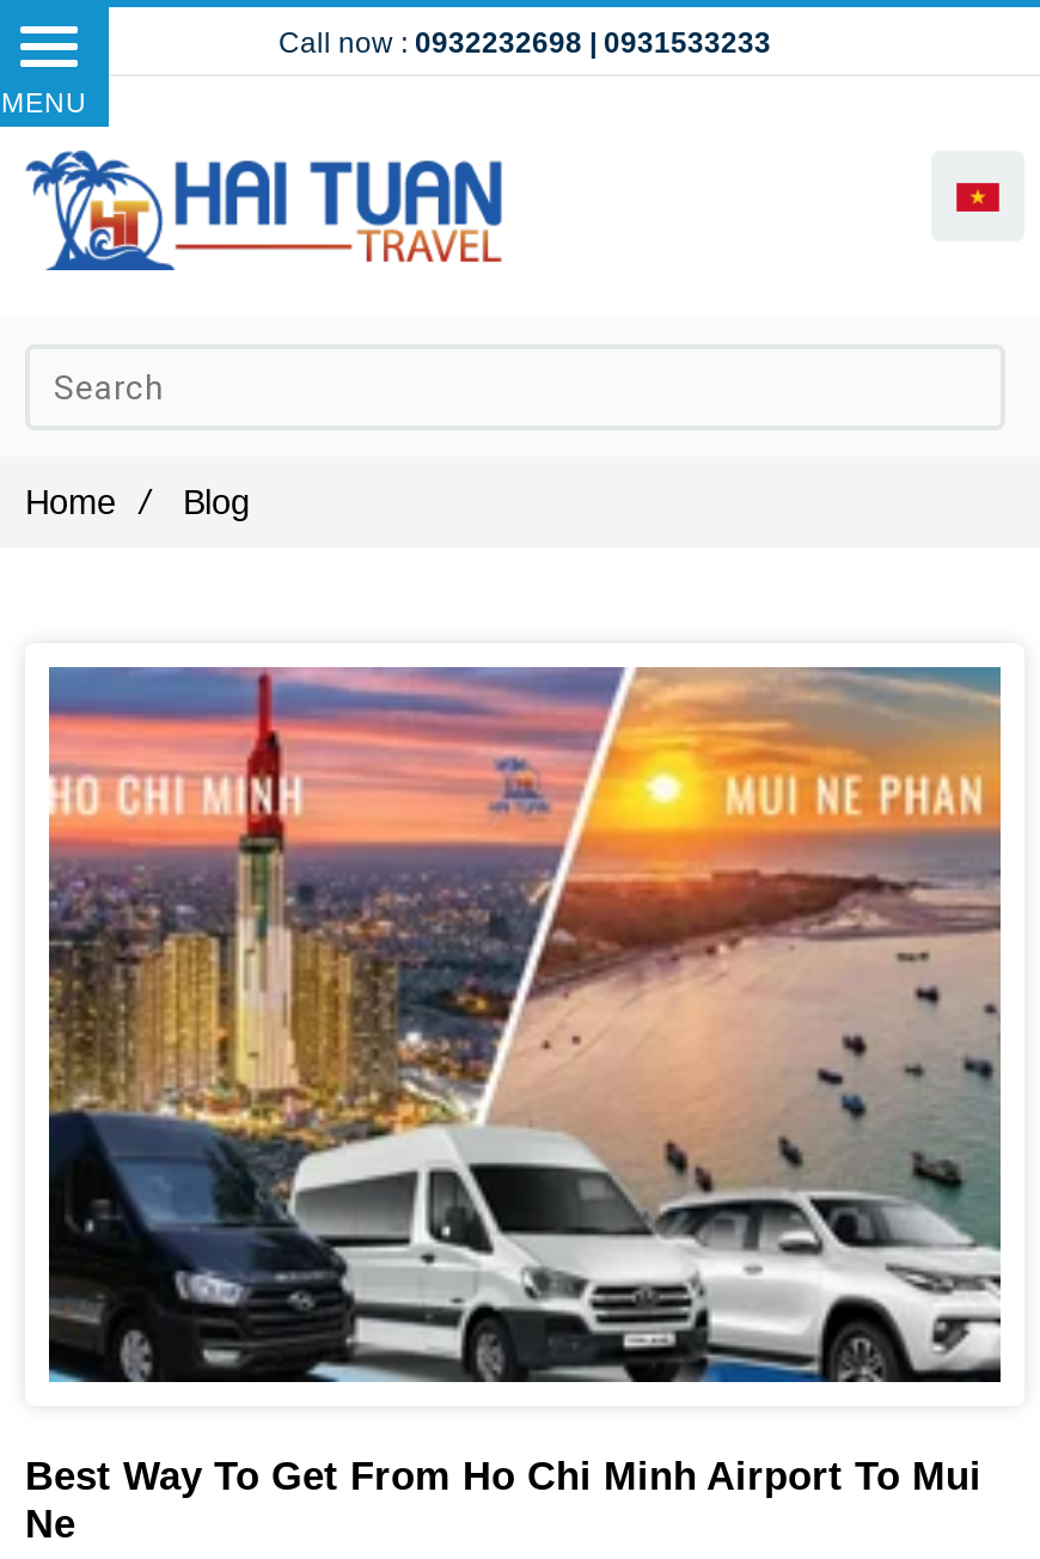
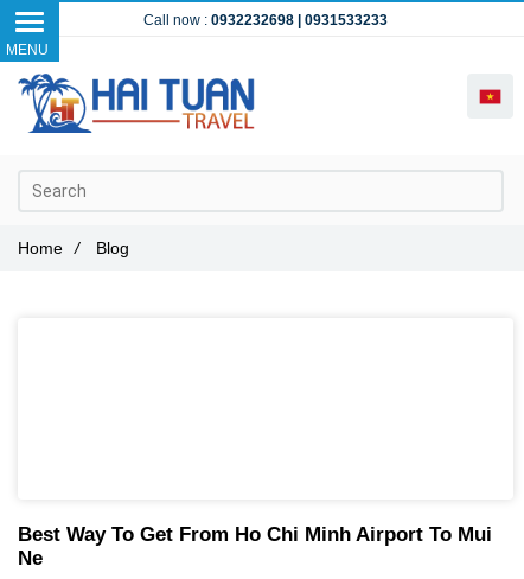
[47,665,1003,1384] [image] -> none

